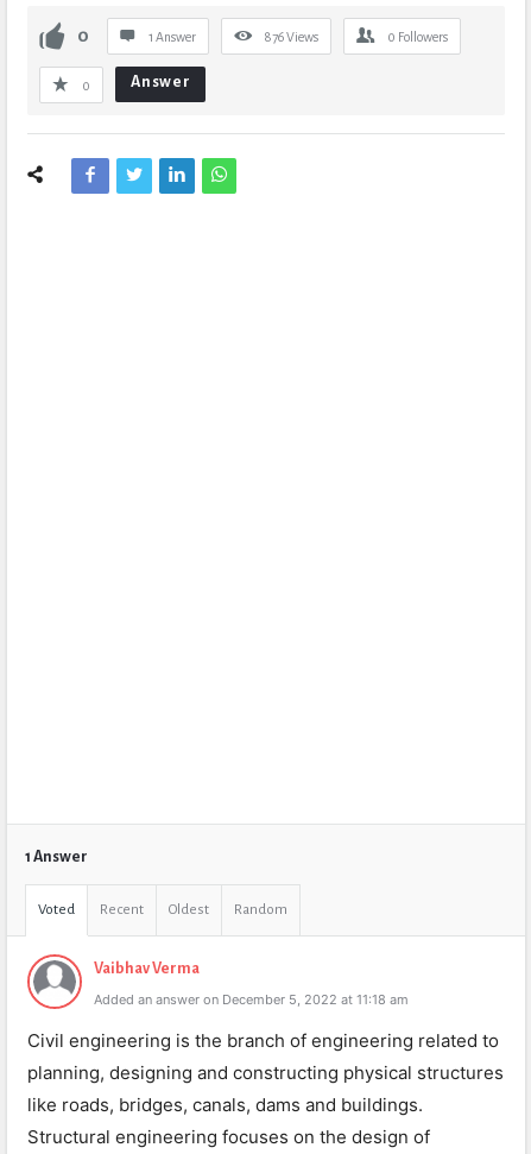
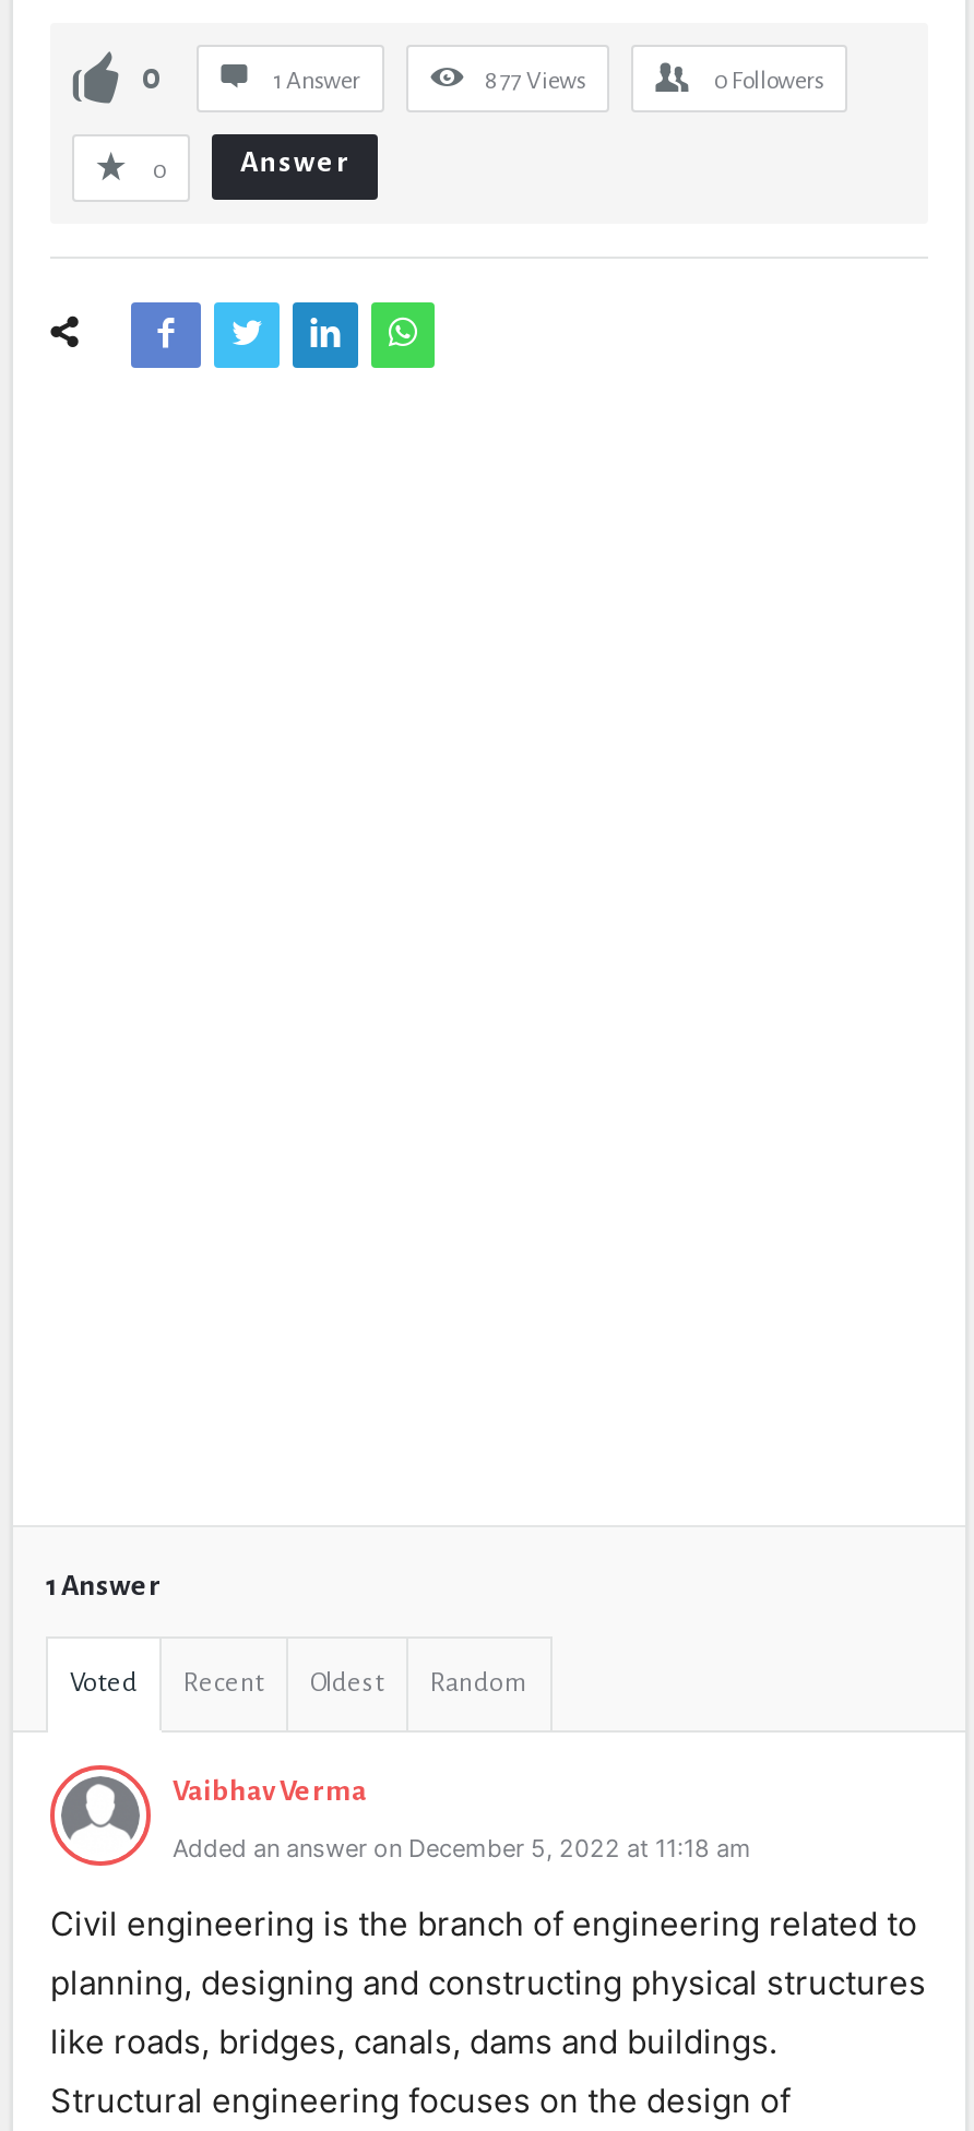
[264,30,318,44] 876 Views -> [485,67,585,93] 877 Views

